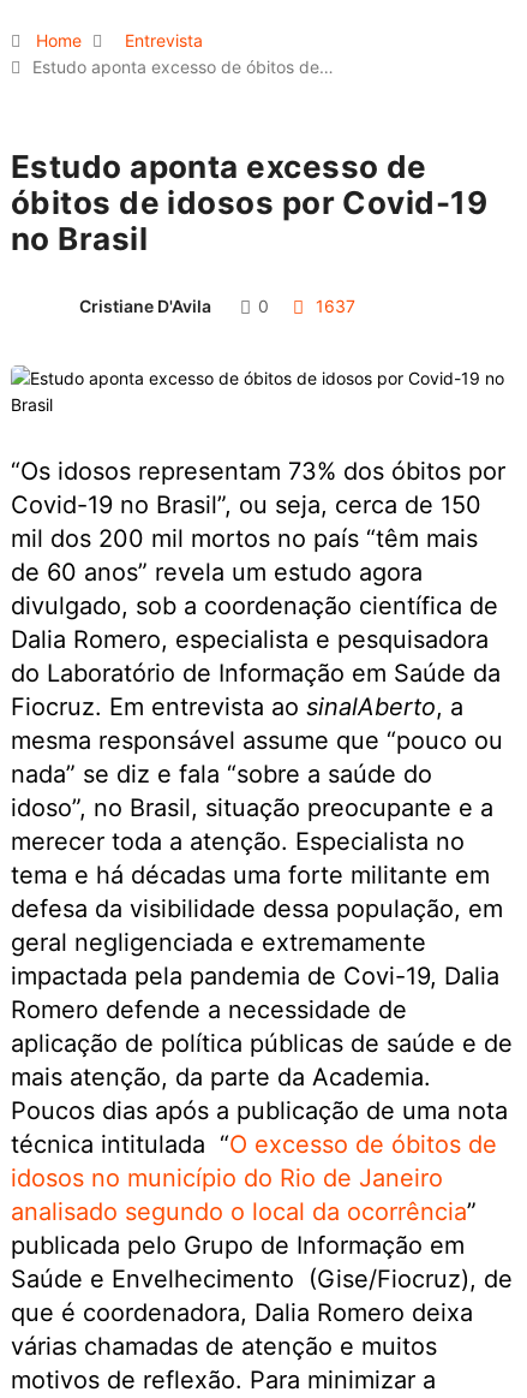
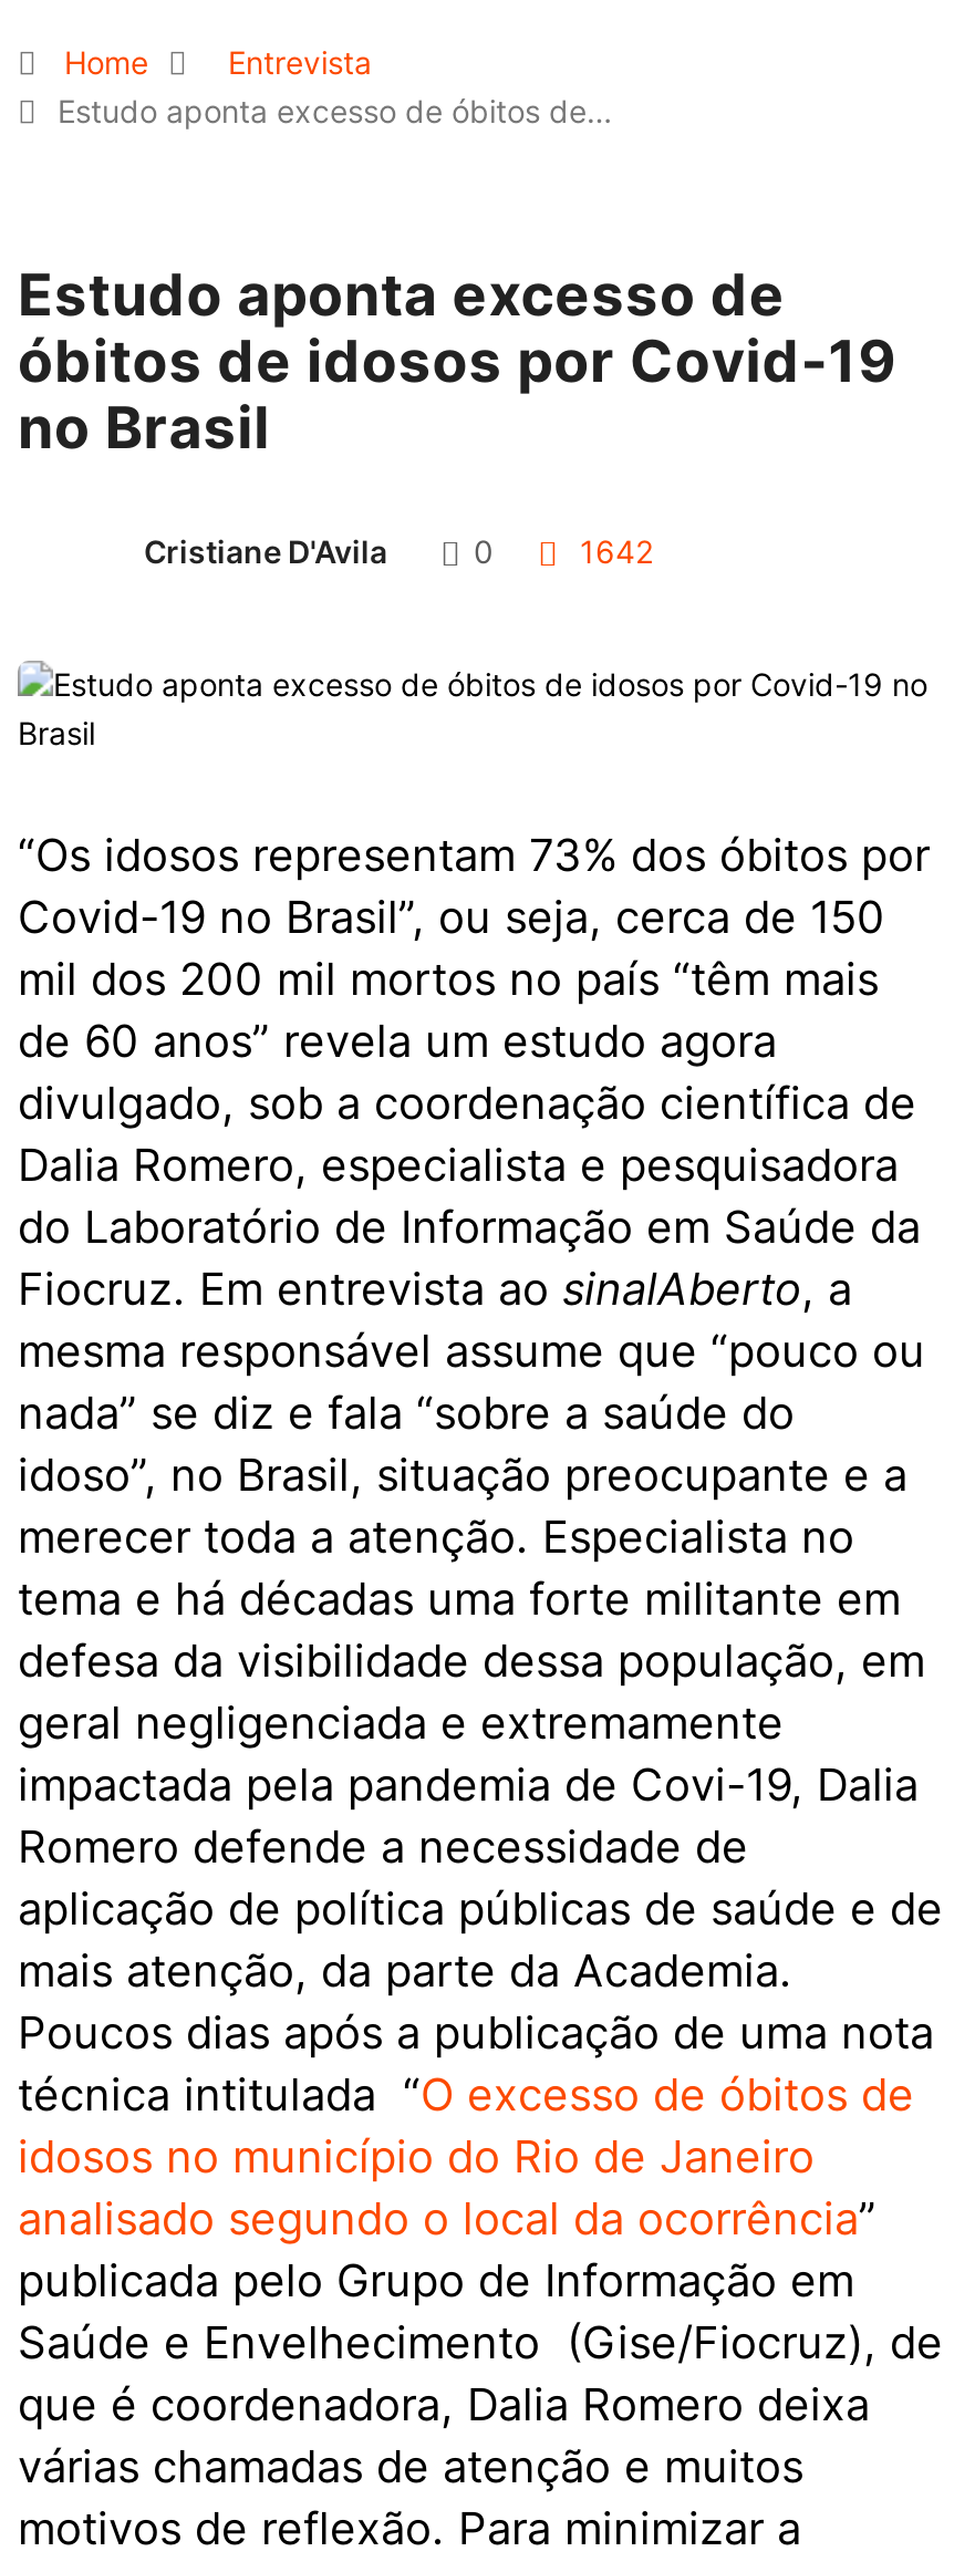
[311,296,355,317] 1637 -> [571,533,653,571] 1642

